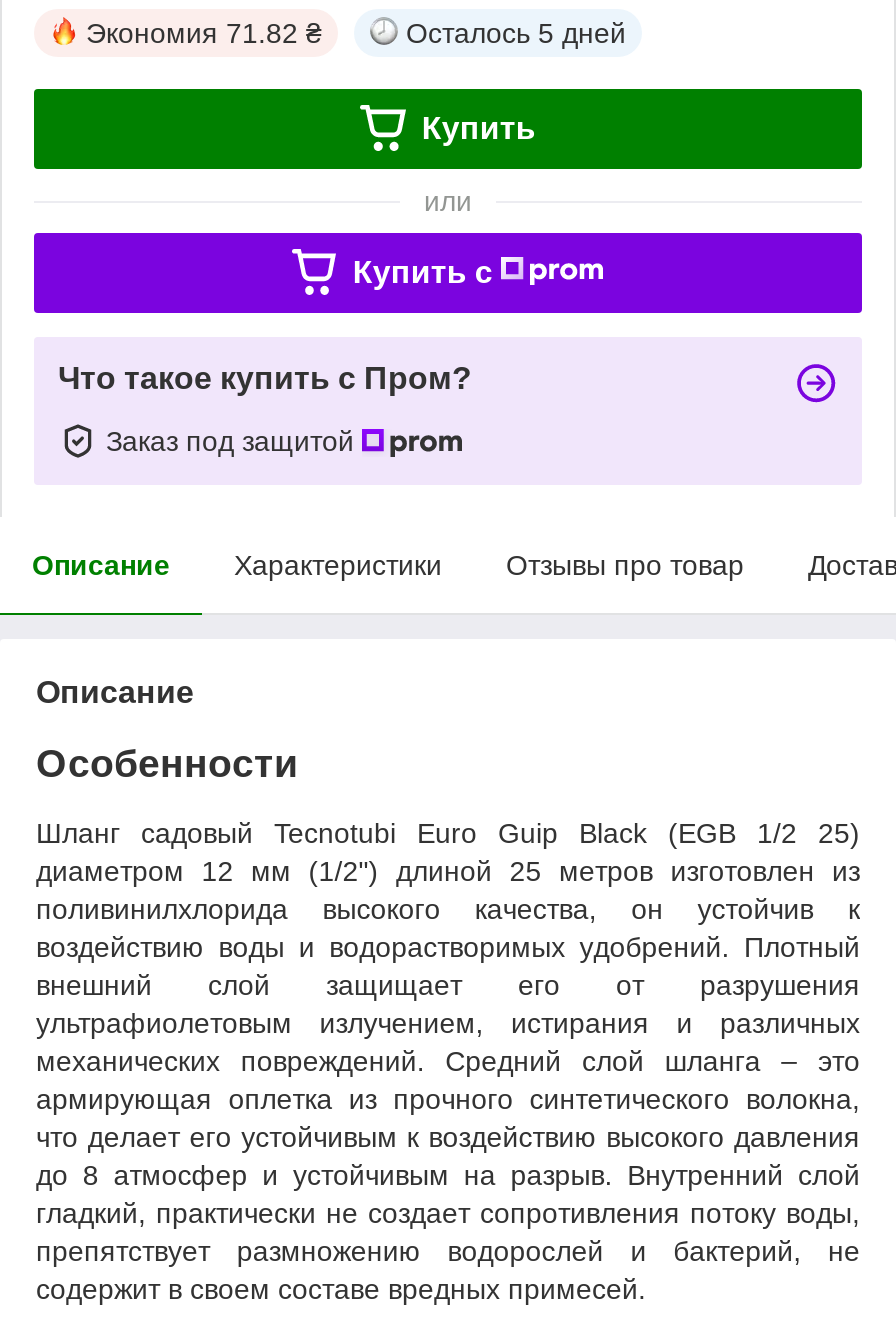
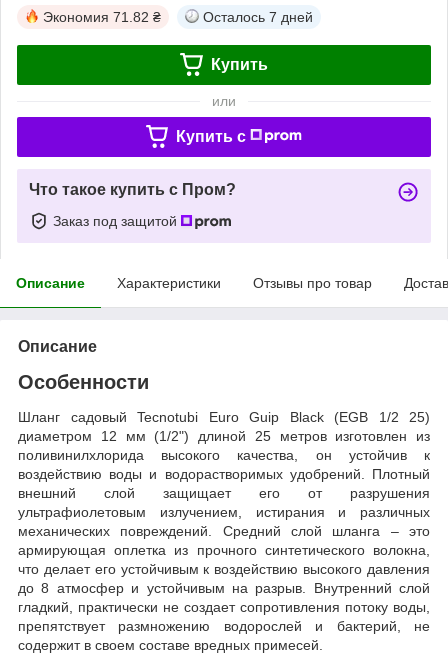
[406,17,626,49] Осталось 5 дней -> [203,9,313,25] Осталось 7 дней

